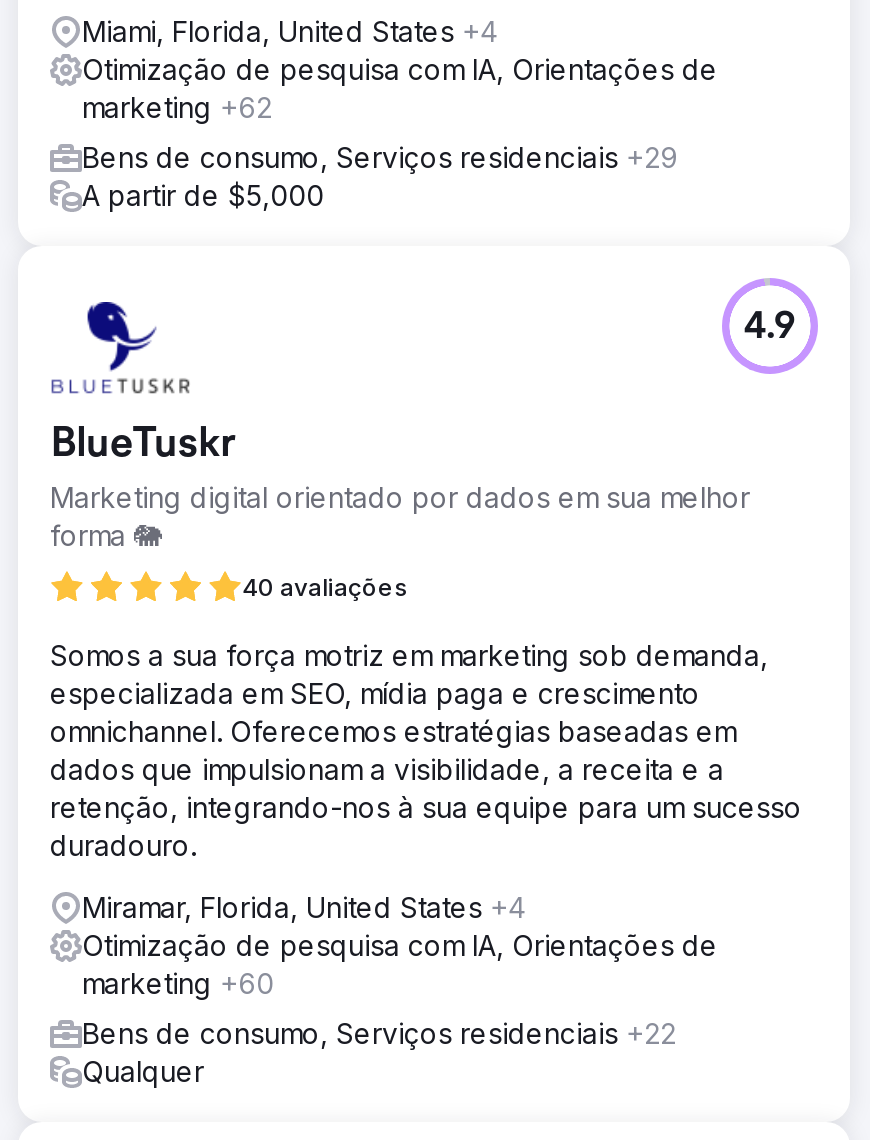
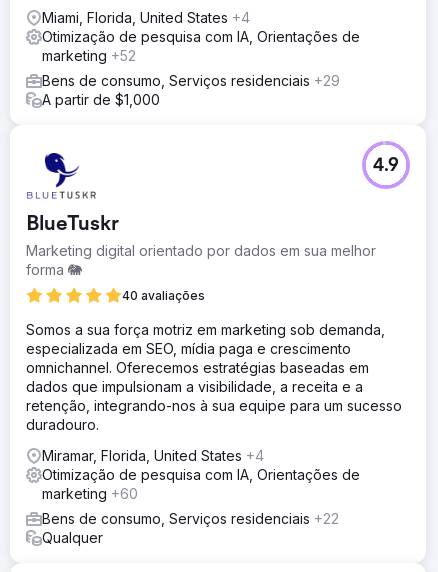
[82,90,272,124] marketing +62 -> [42,47,136,64] marketing +52
[82,178,324,212] A partir de $5,000 -> [42,91,160,108] A partir de $1,000

